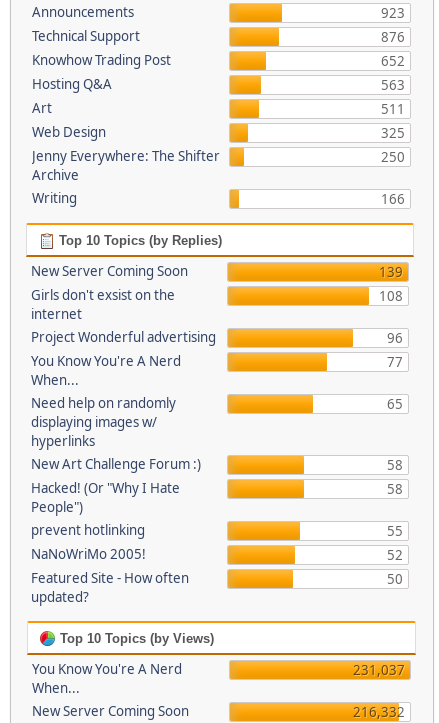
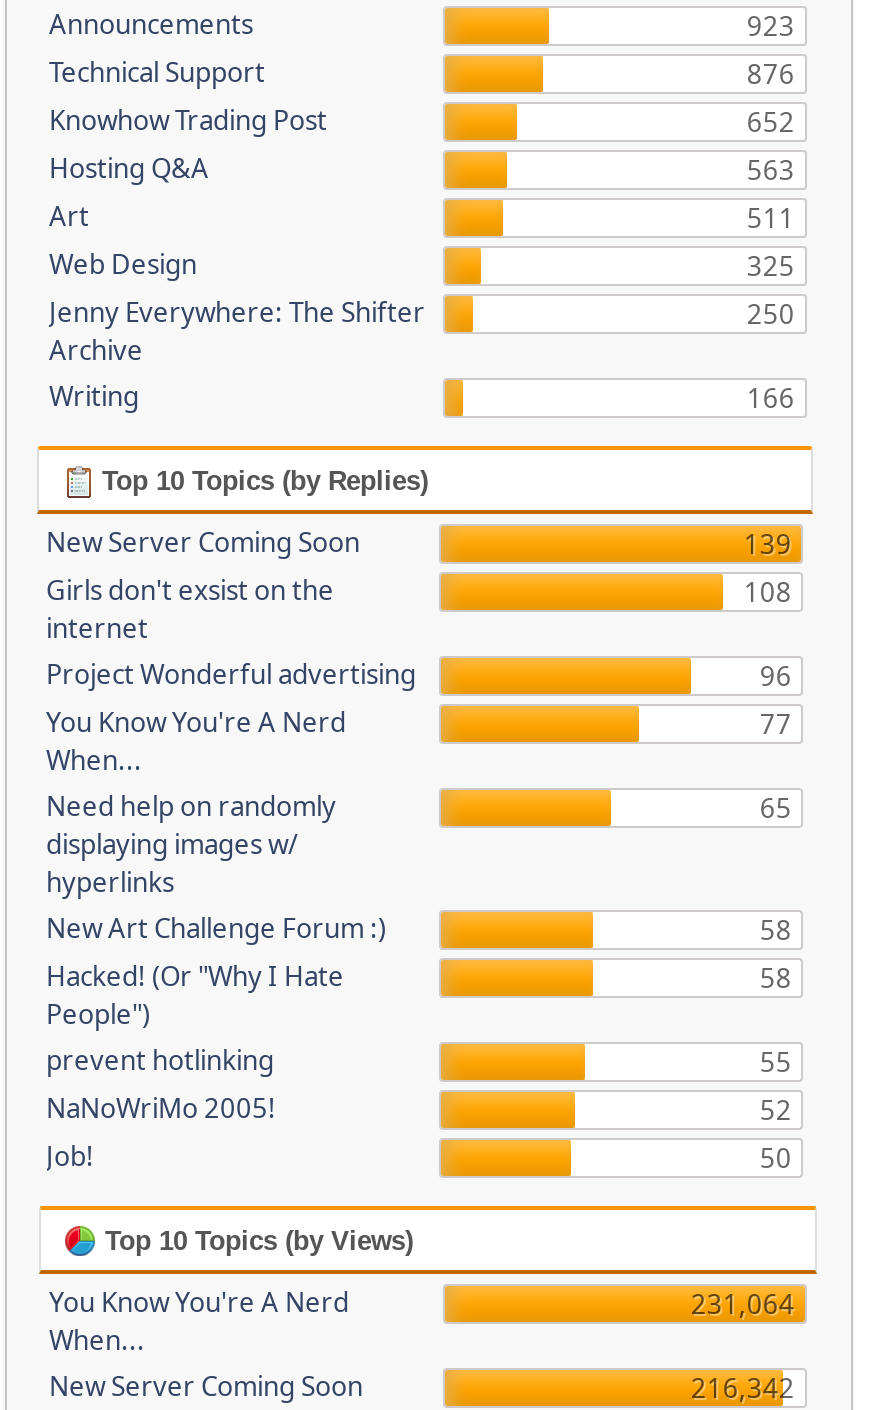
[30,569,188,606] Featured Site - How often | updated? -> [46,1138,94,1174] Job!
[353,661,405,679] 231,037 -> [691,1286,795,1322] 231,064
[353,703,405,721] 216,332 -> [691,1370,795,1406] 216,342

